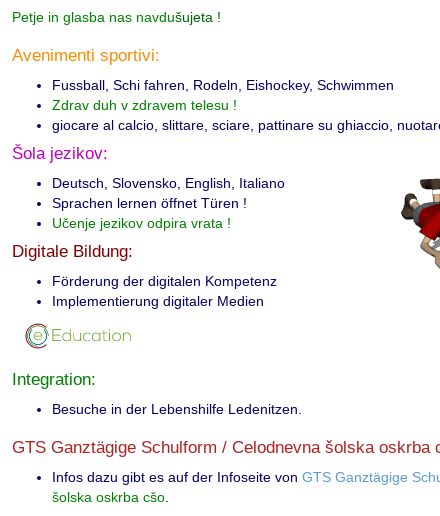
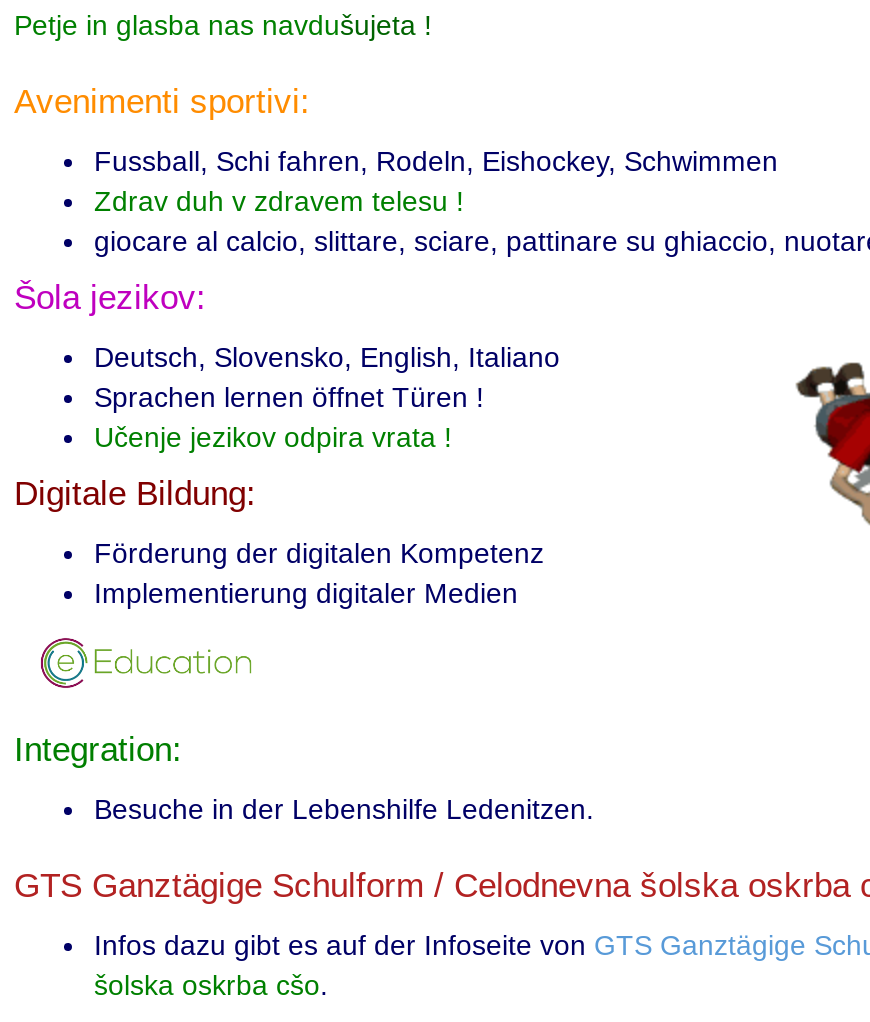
[400,177,437,221] [image] -> [792,347,864,431] [image]

